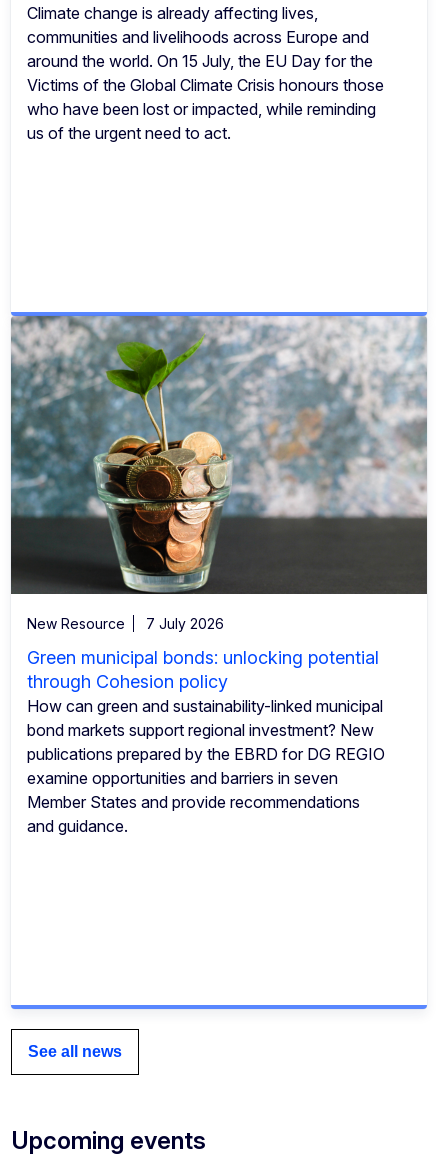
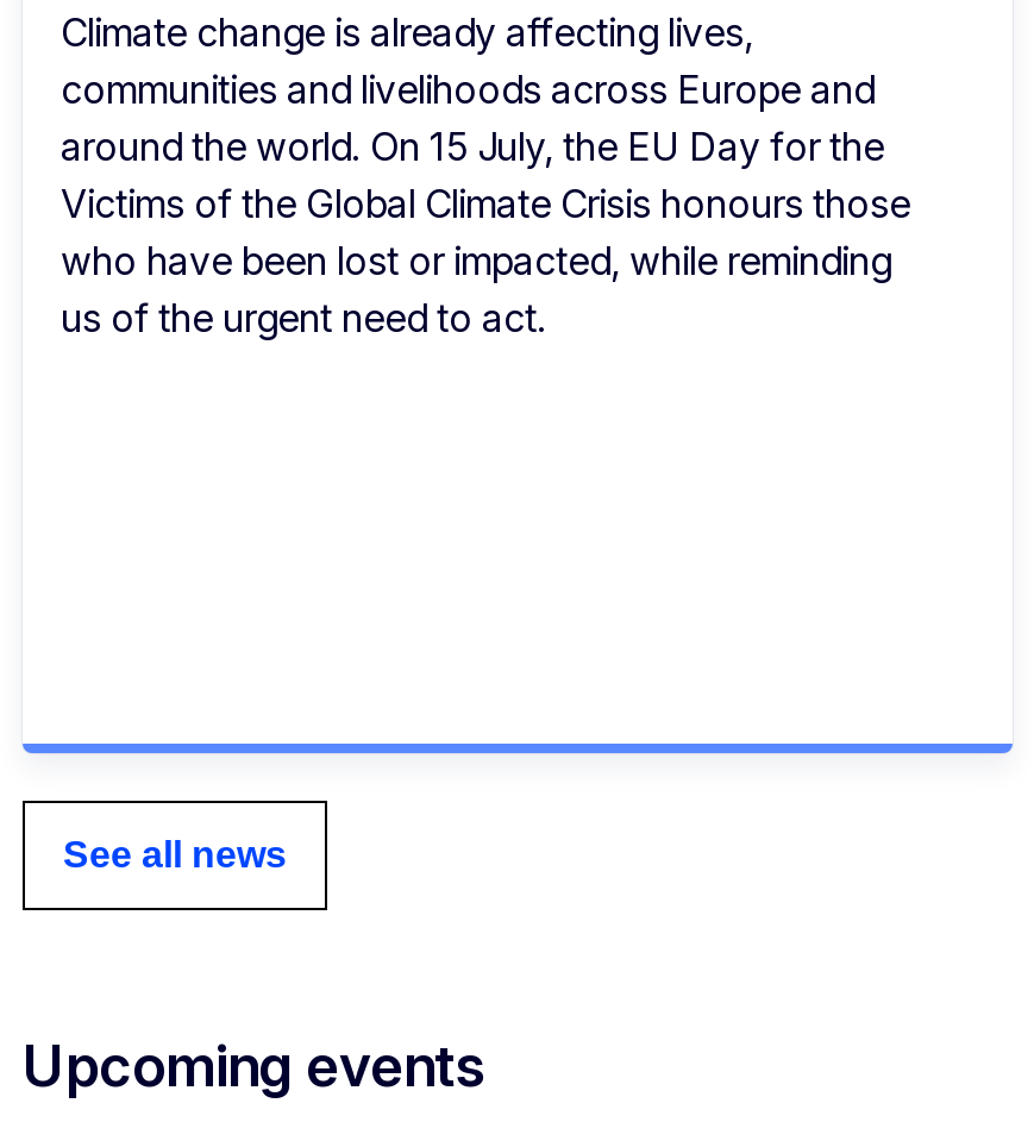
[10,315,428,836] [image] | New Resource | 7 July 2026 | Green municipal bonds: unlocking potential | through Cohesion policy | How can green and sustainability-linked municipal | bond markets support regional investment? New | publications prepared by the EBRD for DG REGIO | examine opportunities and barriers in seven | Member States and provide recommendations | and guidance. -> none

